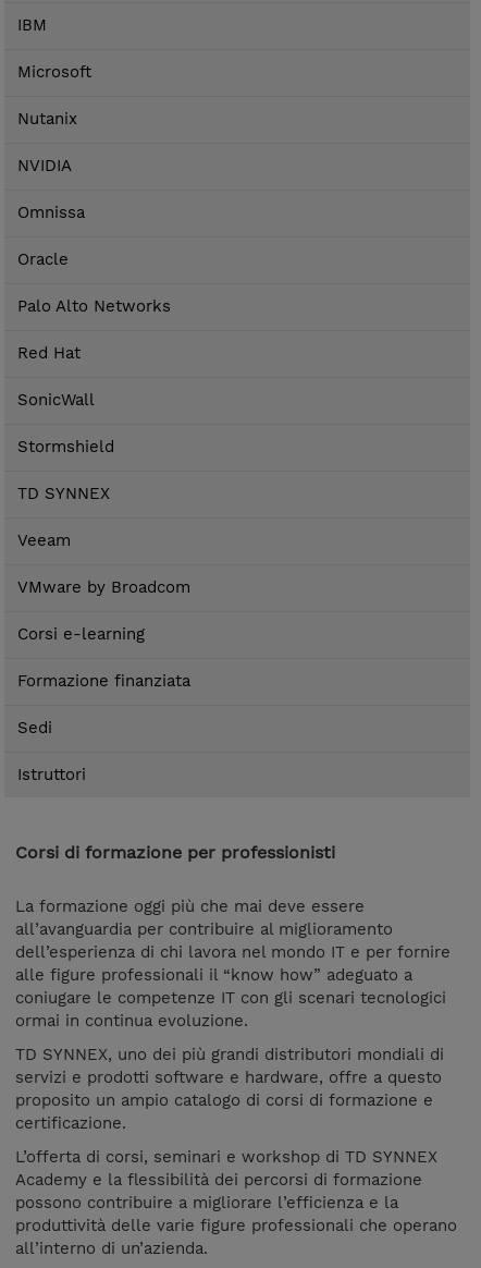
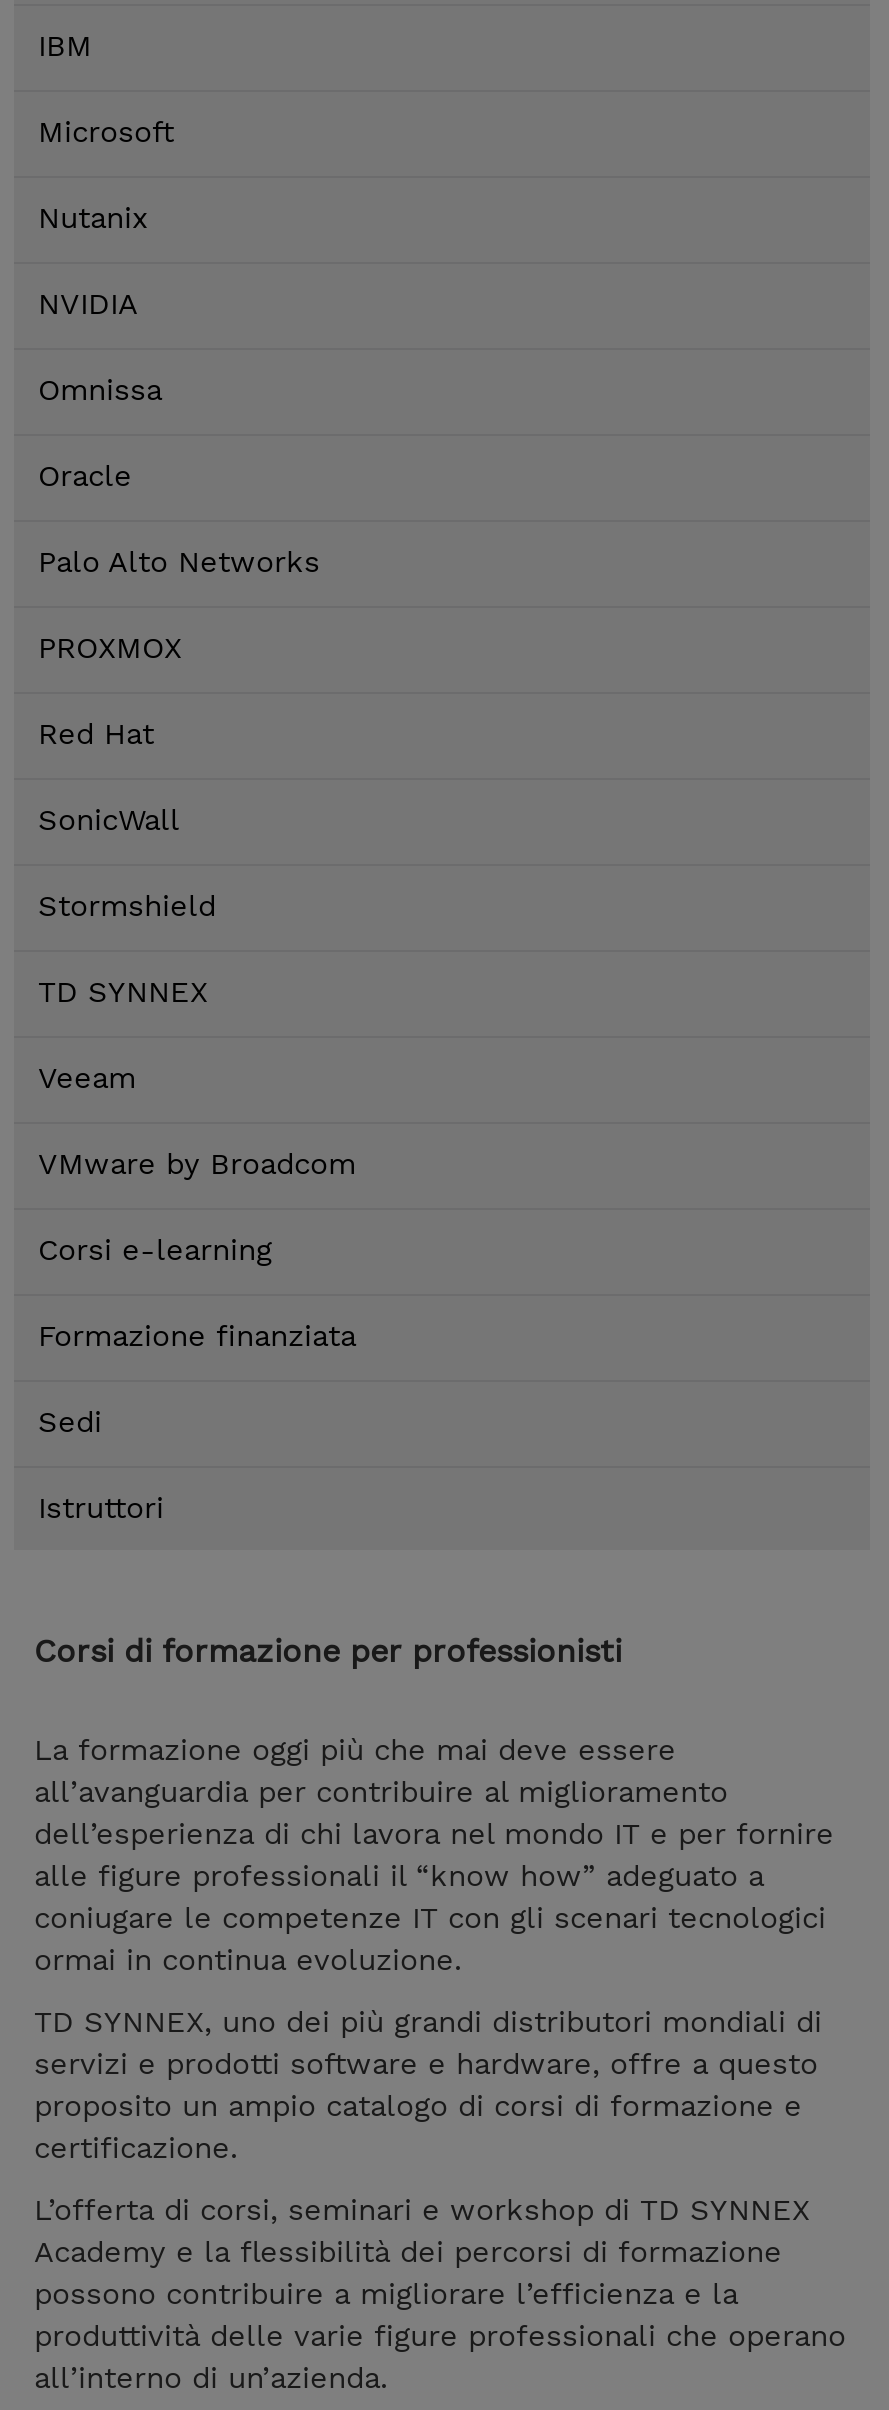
none -> [38,630,182,666] PROXMOX

